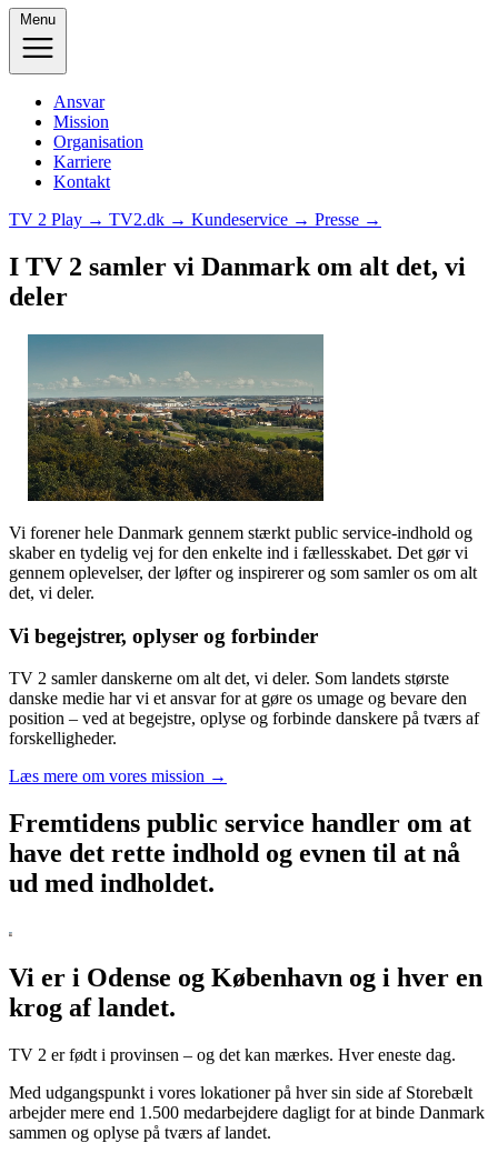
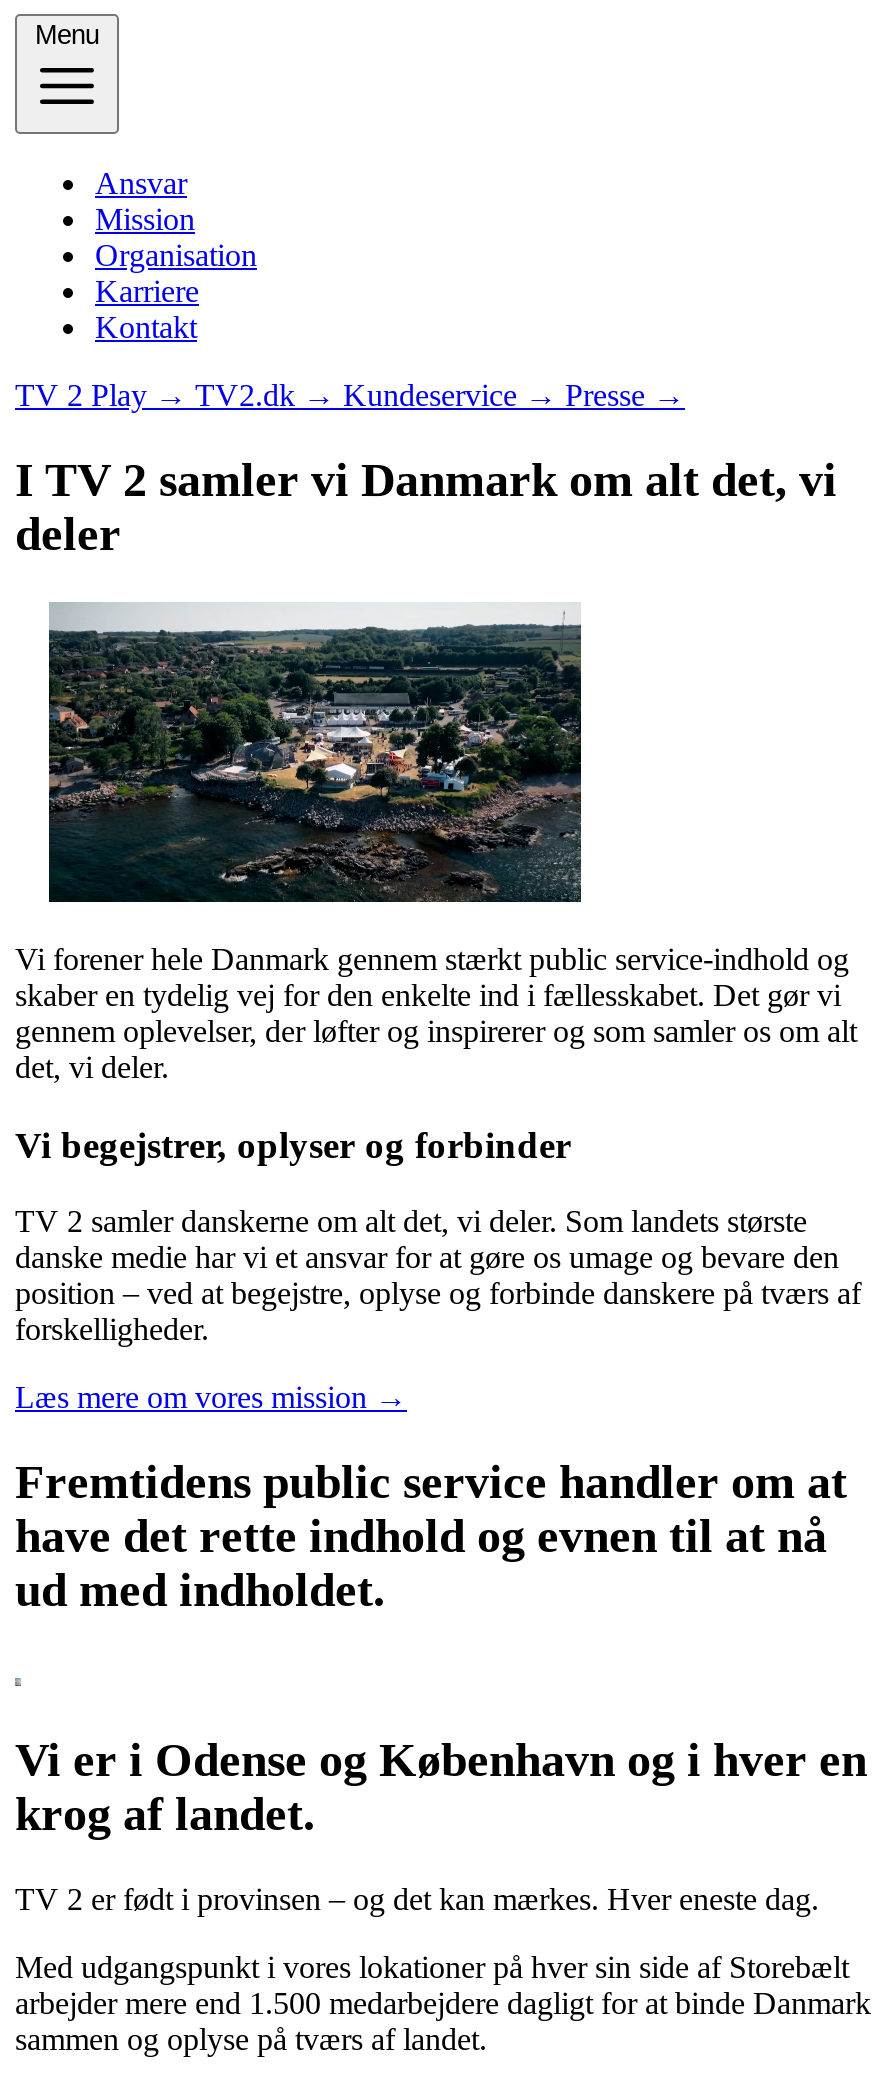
[27,333,325,501] [image] -> [47,604,581,902] [image]

